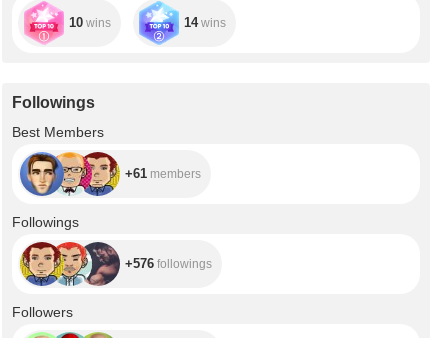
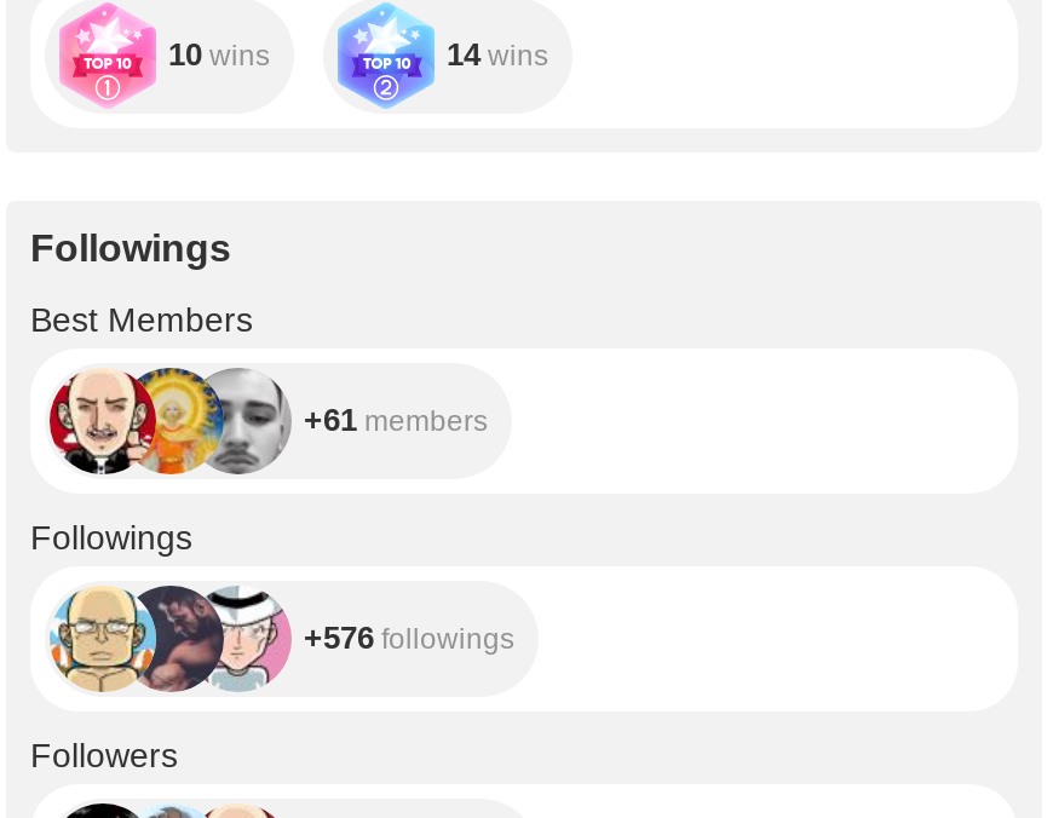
[19,151,121,197] [image] -> [47,365,292,477] [image]
[19,241,121,287] [image] -> [47,583,292,695] [image]

